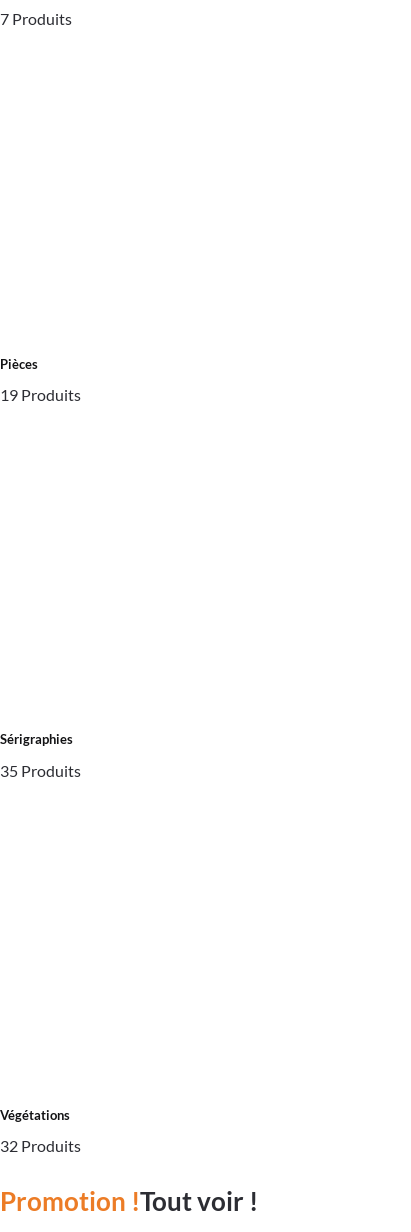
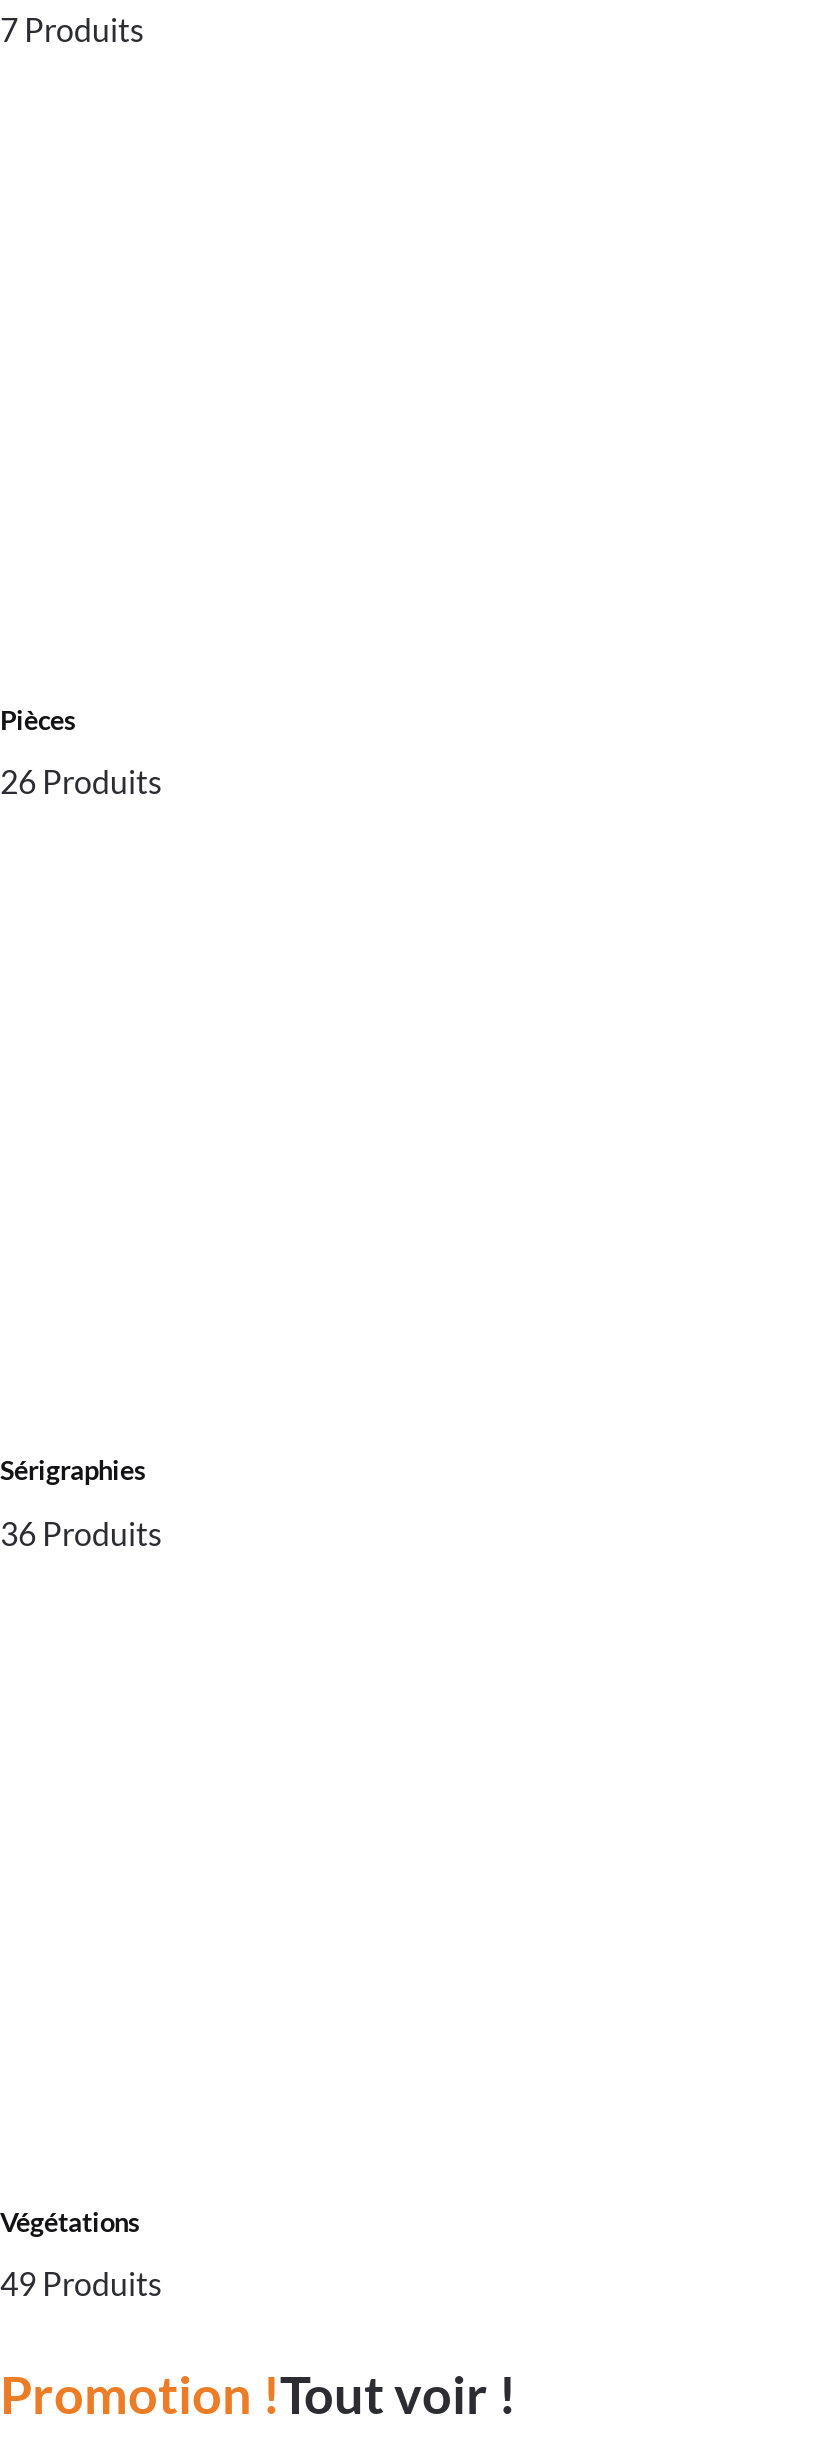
[0,385,81,404] 19 Produits -> [0,761,162,799] 26 Produits
[0,760,81,779] 35 Produits -> [0,1513,162,1551] 36 Produits
[0,1136,81,1155] 32 Produits -> [0,2265,162,2303] 49 Produits

